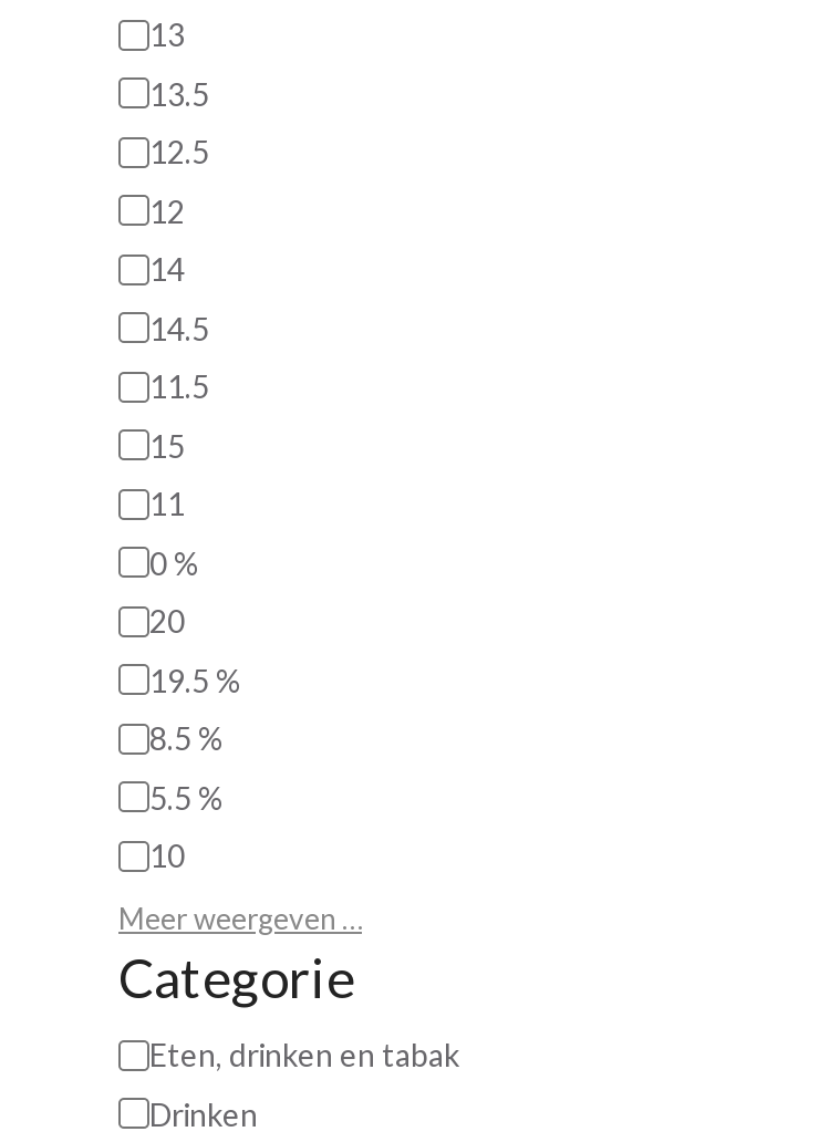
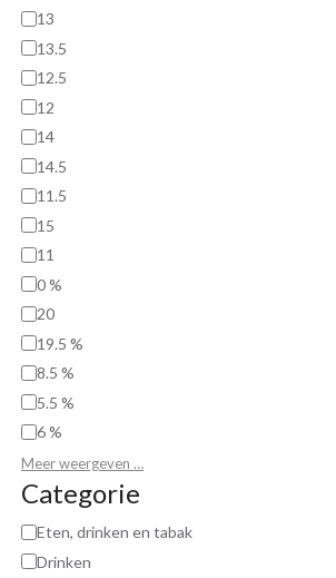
[149,837,185,875] 10 -> [37,422,62,441] 6 %

